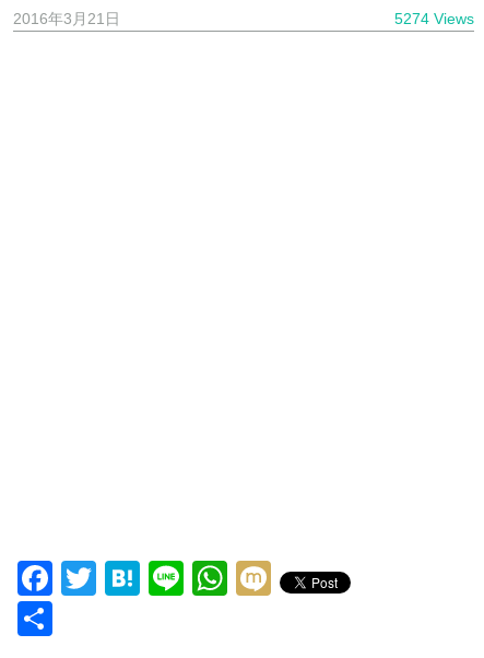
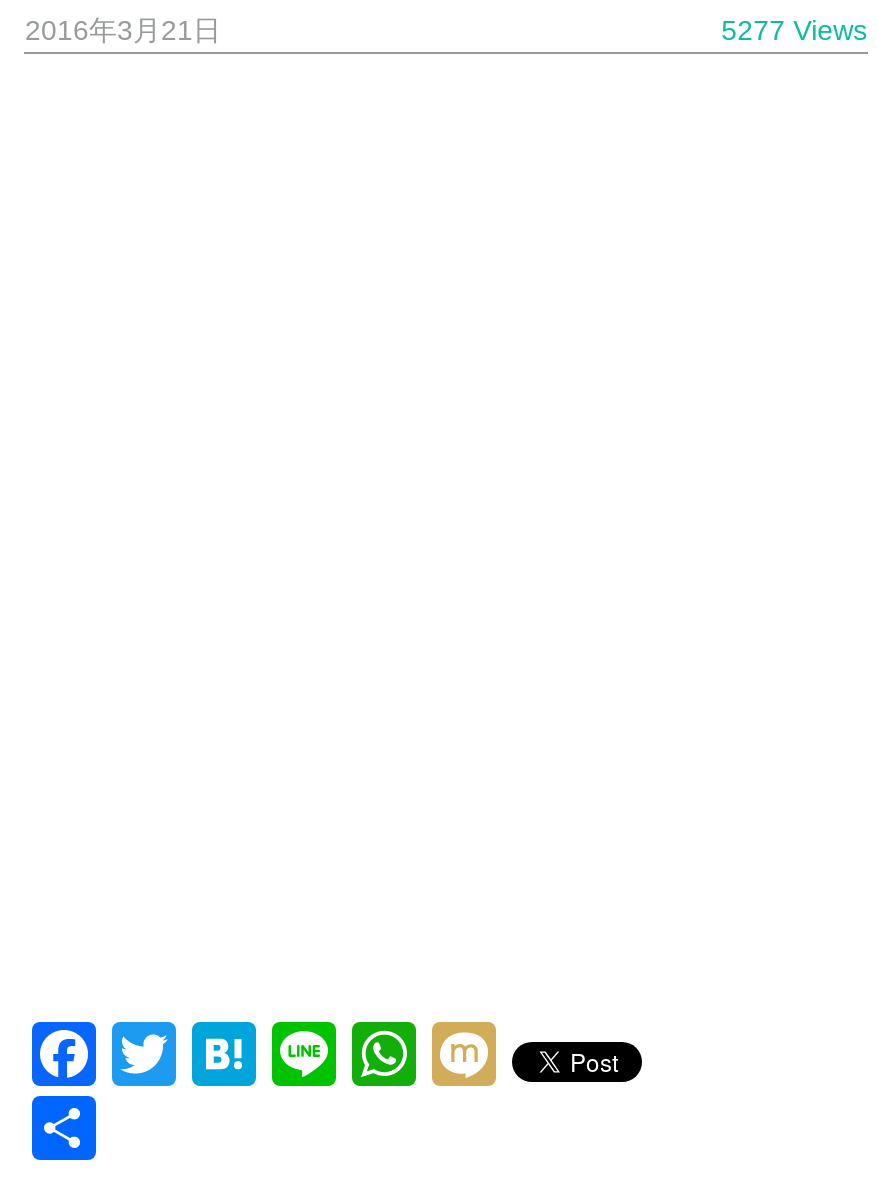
[394,10,474,27] 5274 Views -> [721,14,867,46] 5277 Views

